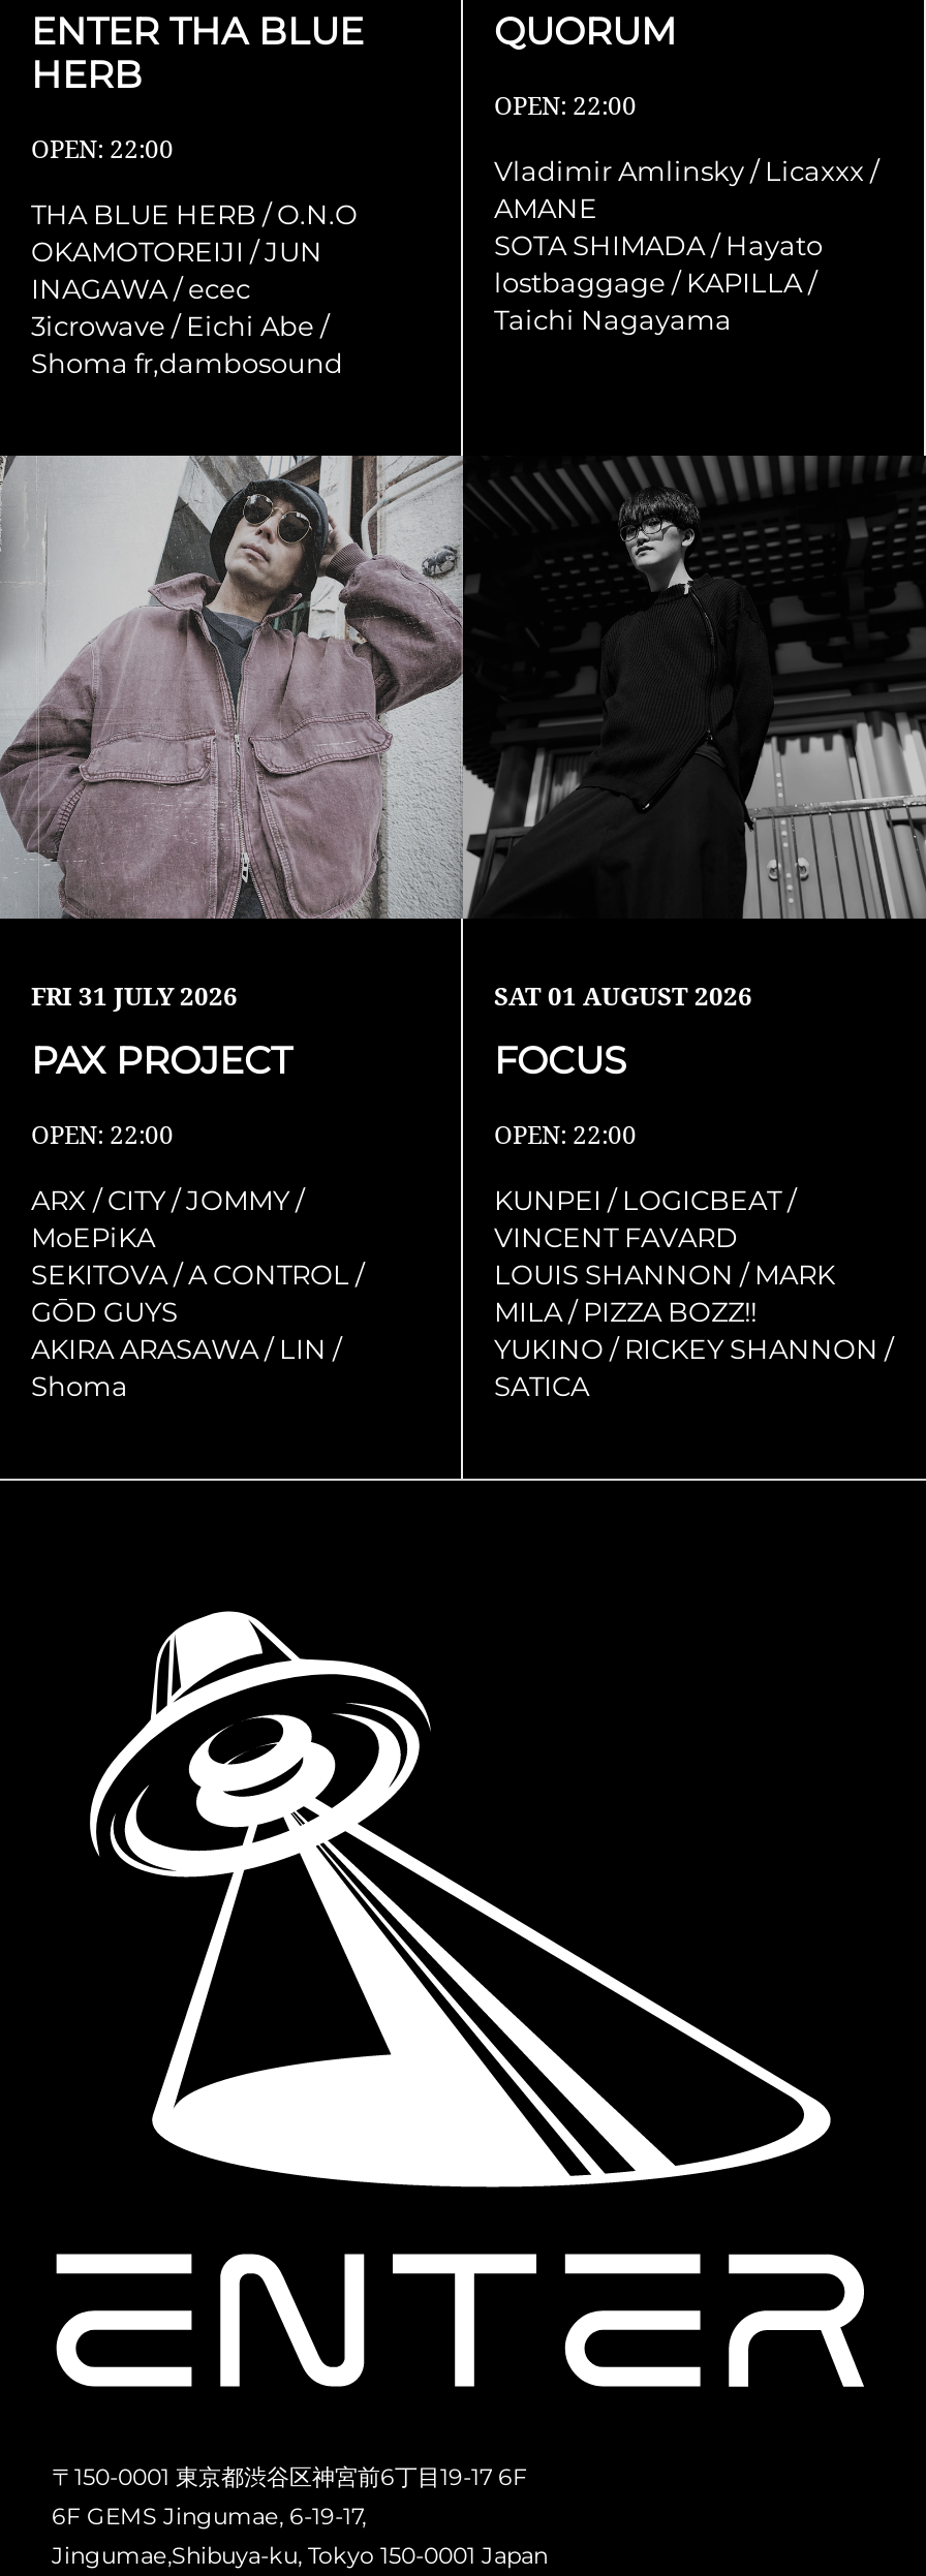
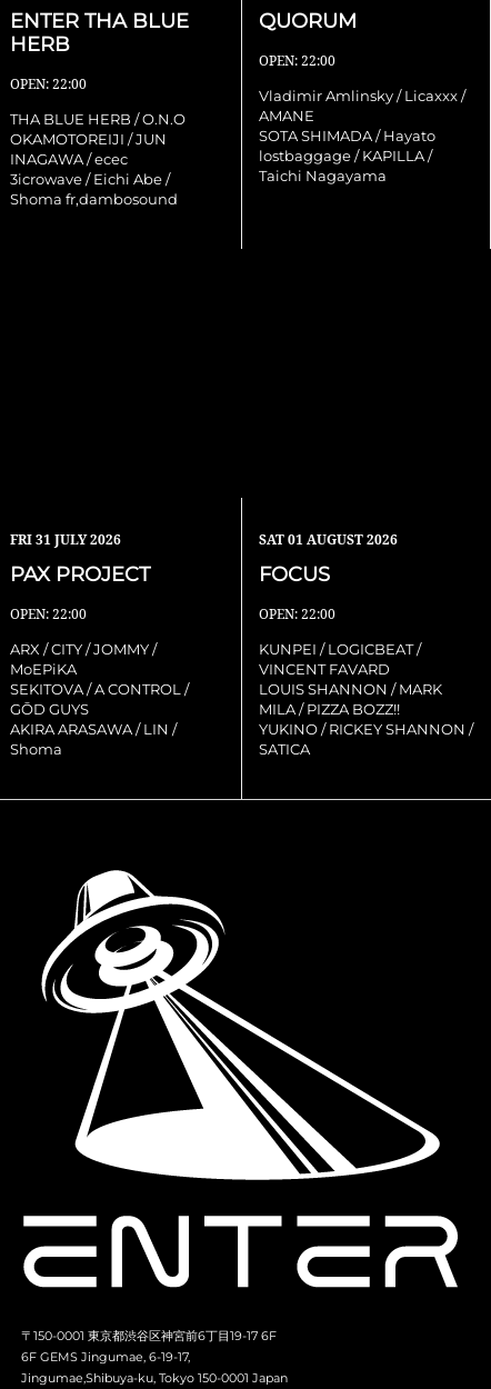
[6,454,920,921] [image] -> none

